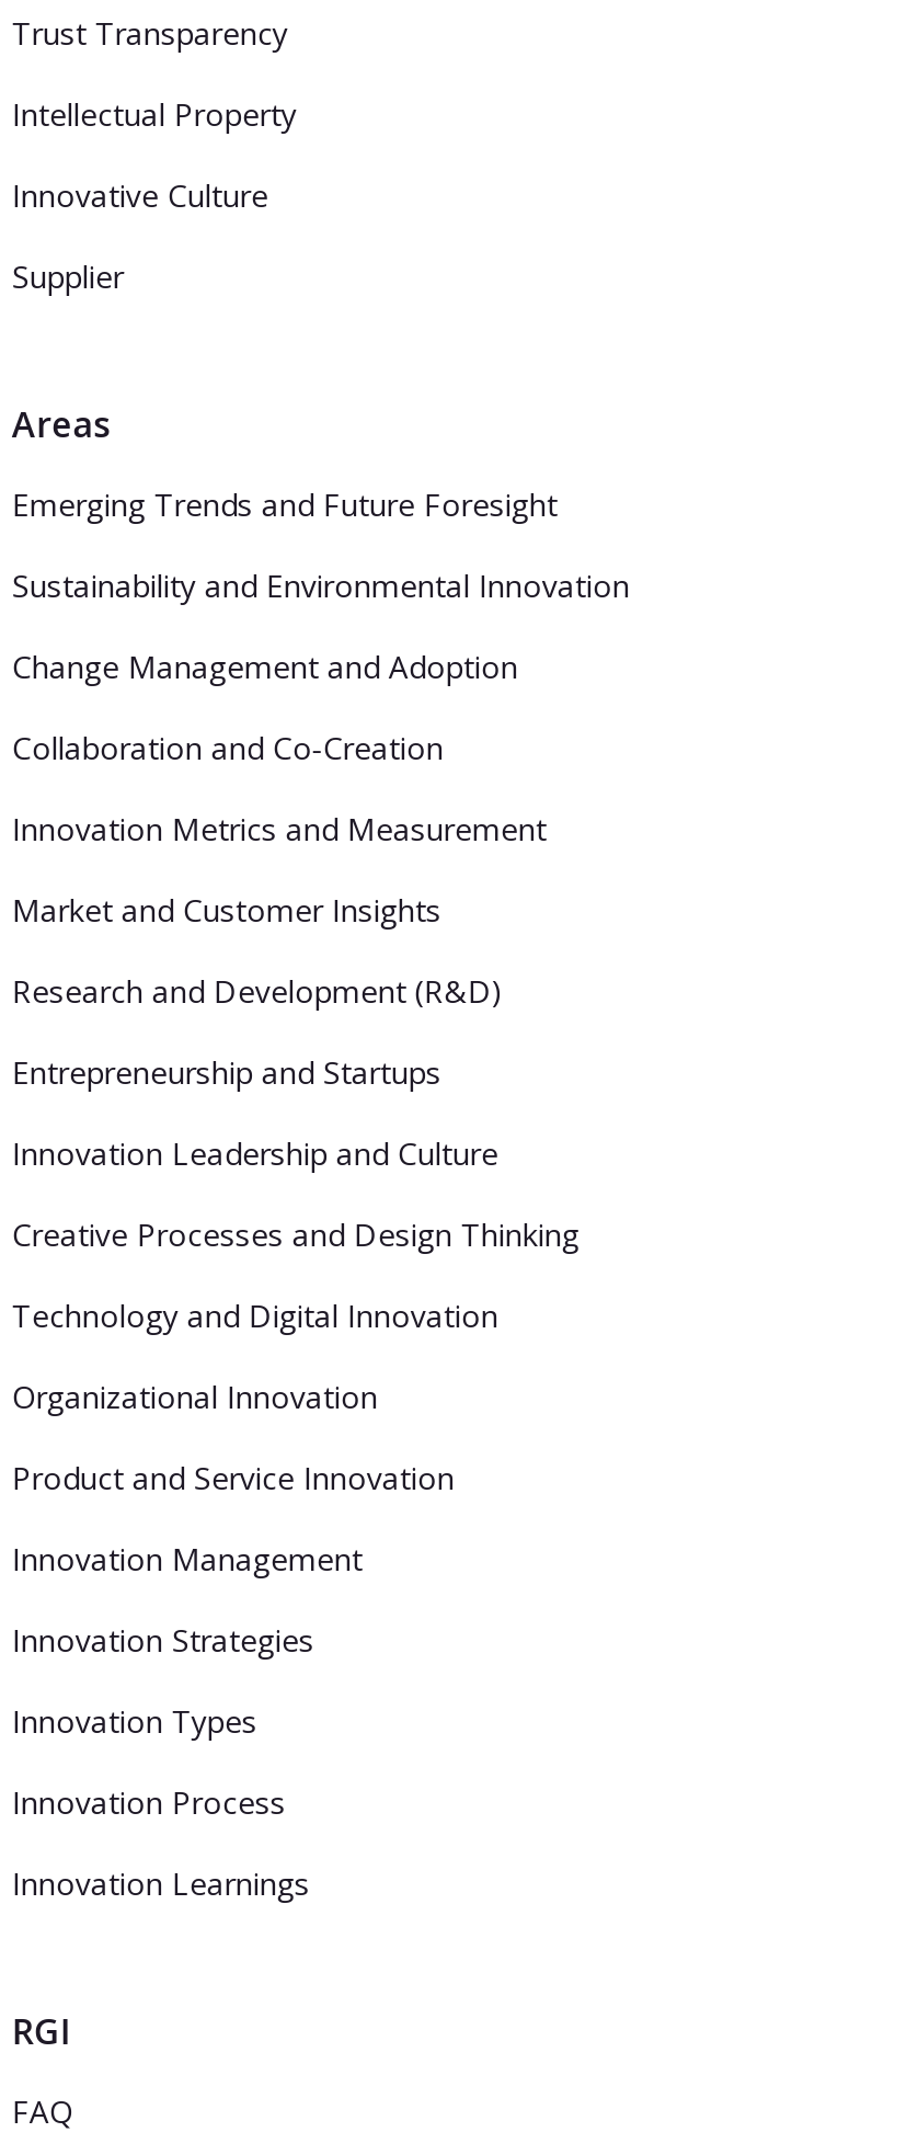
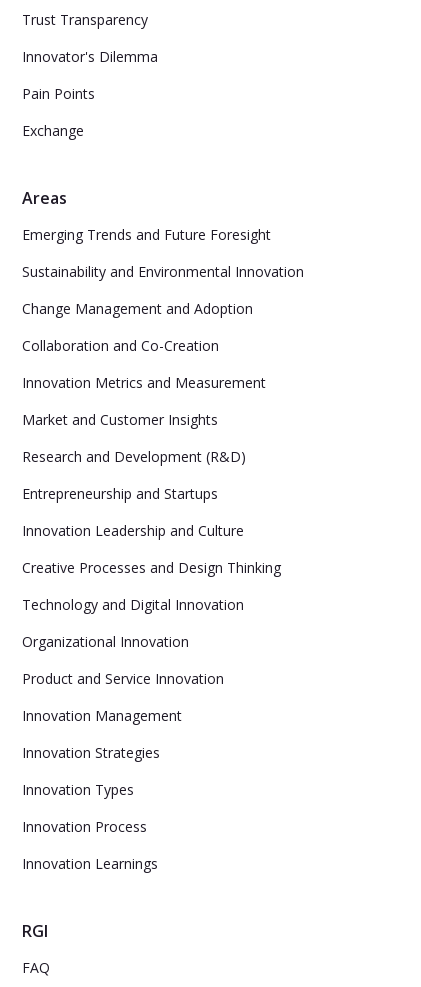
[12,93,297,135] Intellectual Property -> [22,47,158,66] Innovator's Dilemma
[12,174,268,216] Innovative Culture -> [22,84,95,103] Pain Points
[12,255,124,297] Supplier -> [22,121,84,140] Exchange

